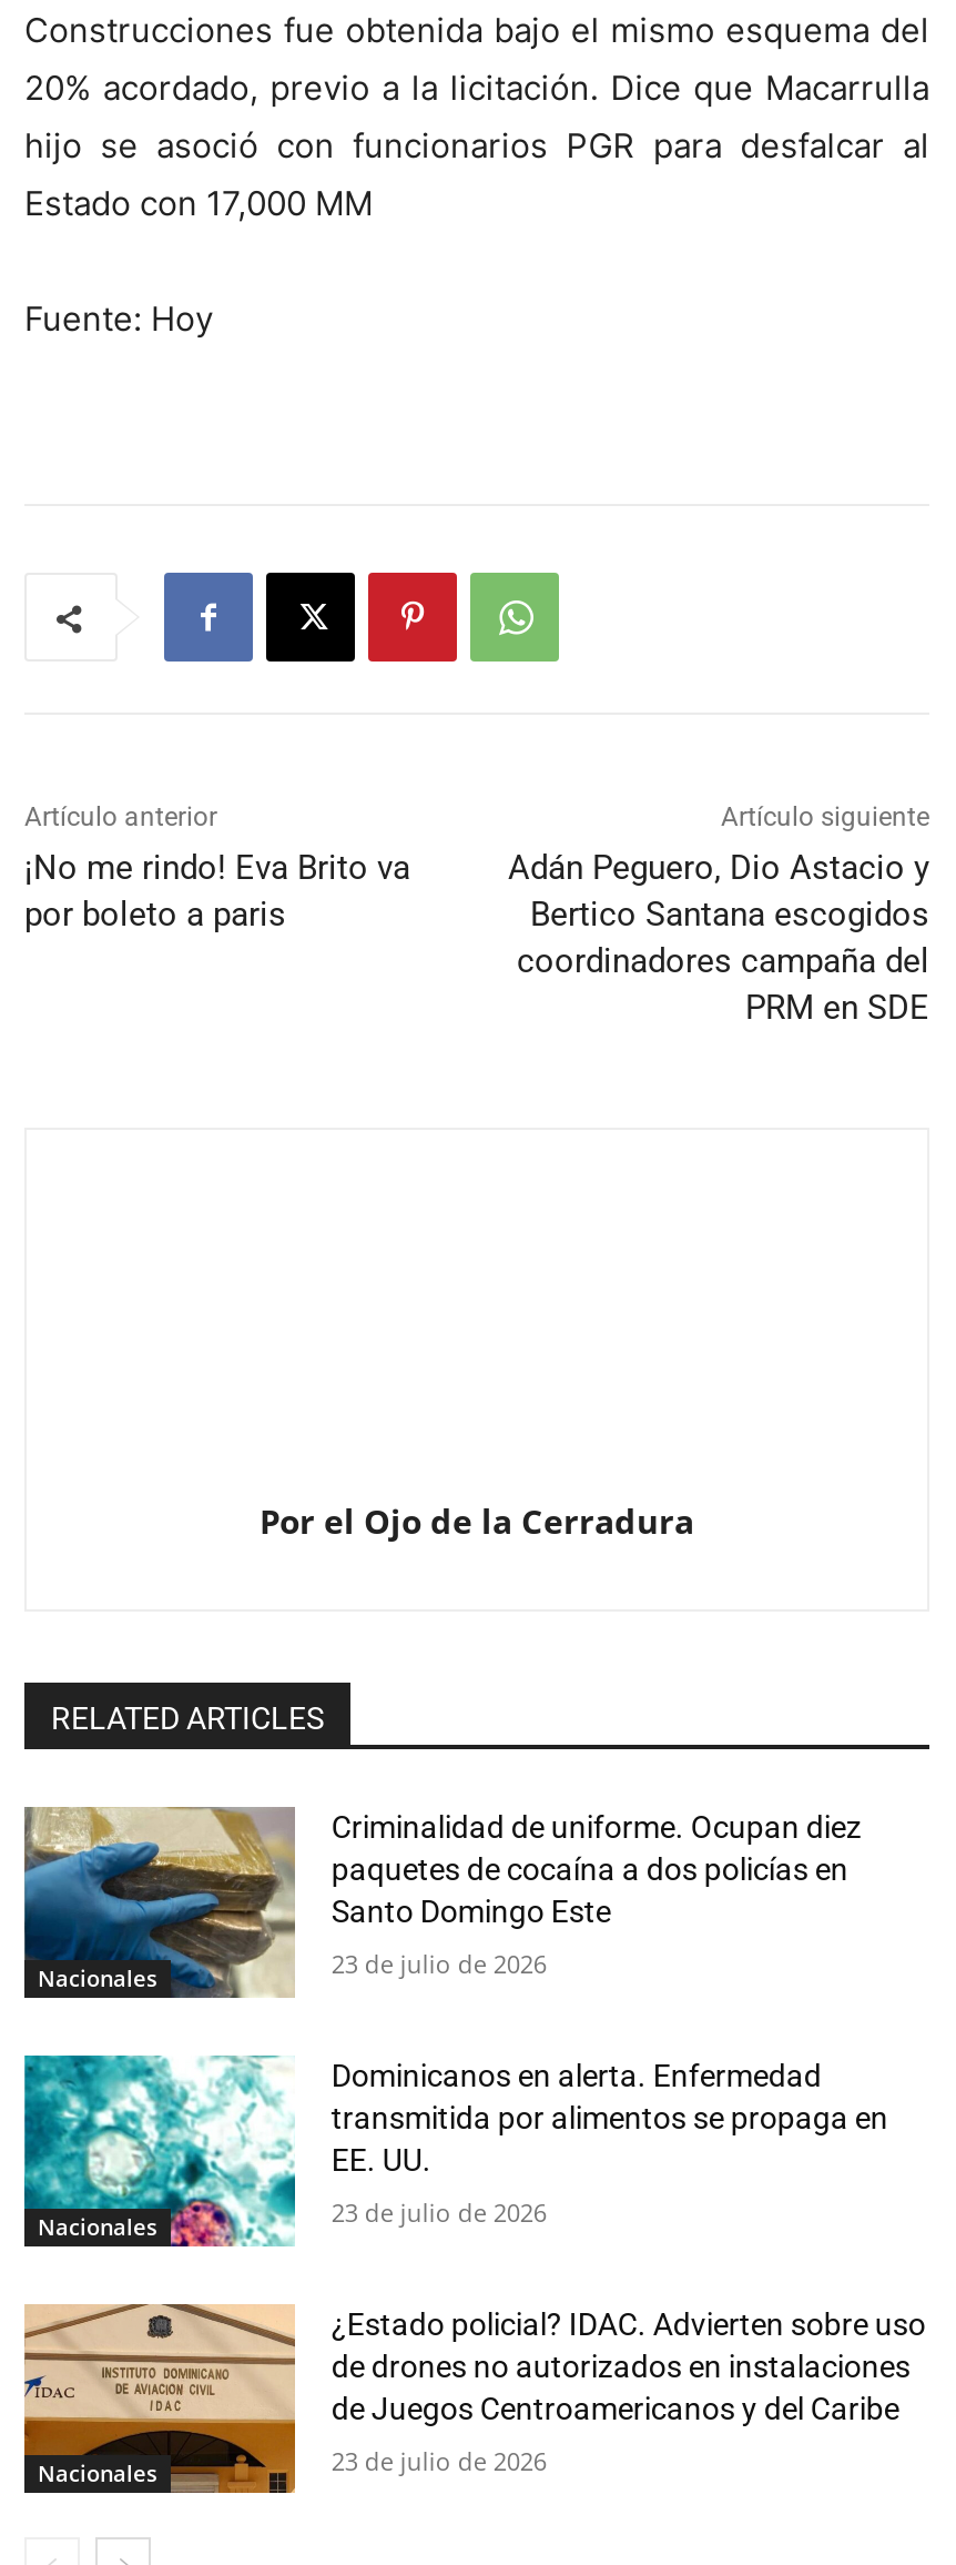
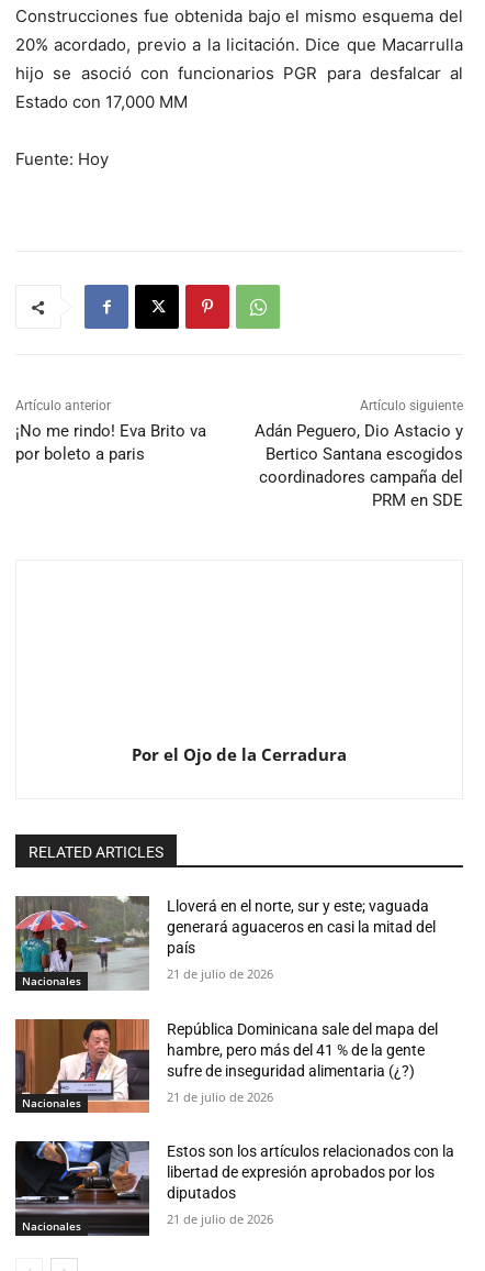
[22,1806,862,1999] [image] | Criminalidad de uniforme. Ocupan diez | paquetes de cocaína a dos policías en | Santo Domingo Este -> [14,896,436,991] [image] | Lloverá en el norte, sur y este; vaguada | generará aguaceros en casi la mitad del | país
[331,1948,547,1981] 23 de julio de 2026 -> [167,965,274,982] 21 de julio de 2026
[22,2052,888,2248] [image] | Dominicanos en alerta. Enfermedad | transmitida por alimentos se propaga en | EE. UU. -> [14,1018,438,1114] [image] | República Dominicana sale del mapa del | hambre, pero más del 41 % de la gente | sufre de inseguridad alimentaria (¿?)
[331,2196,547,2229] 23 de julio de 2026 -> [167,1088,274,1105] 21 de julio de 2026
[22,2301,926,2496] [image] | ¿Estado policial? IDAC. Advierten sobre uso | de drones no autorizados en instalaciones | de Juegos Centroamericanos y del Caribe -> [14,1140,455,1237] [image] | Estos son los artículos relacionados con la | libertad de expresión aprobados por los | diputados
[331,2444,547,2477] 23 de julio de 2026 -> [167,1211,274,1227] 21 de julio de 2026

